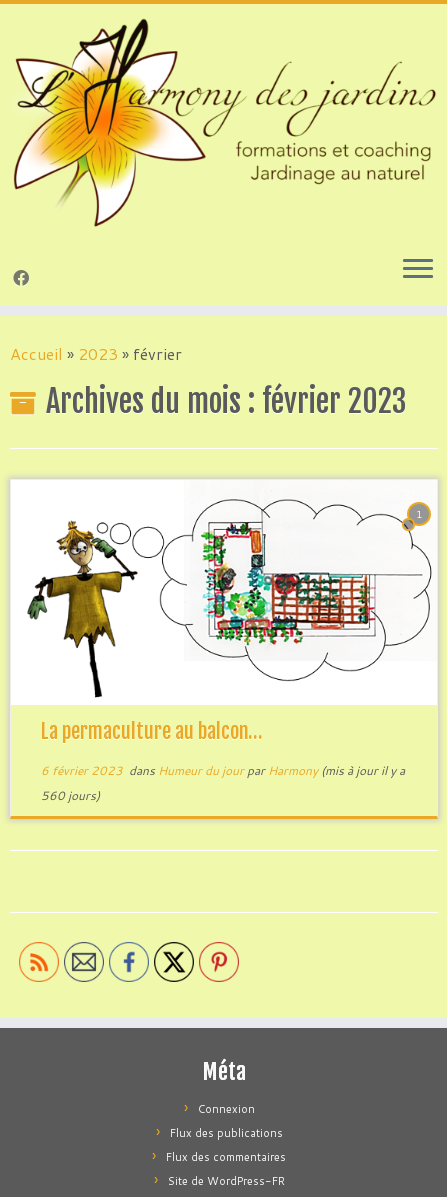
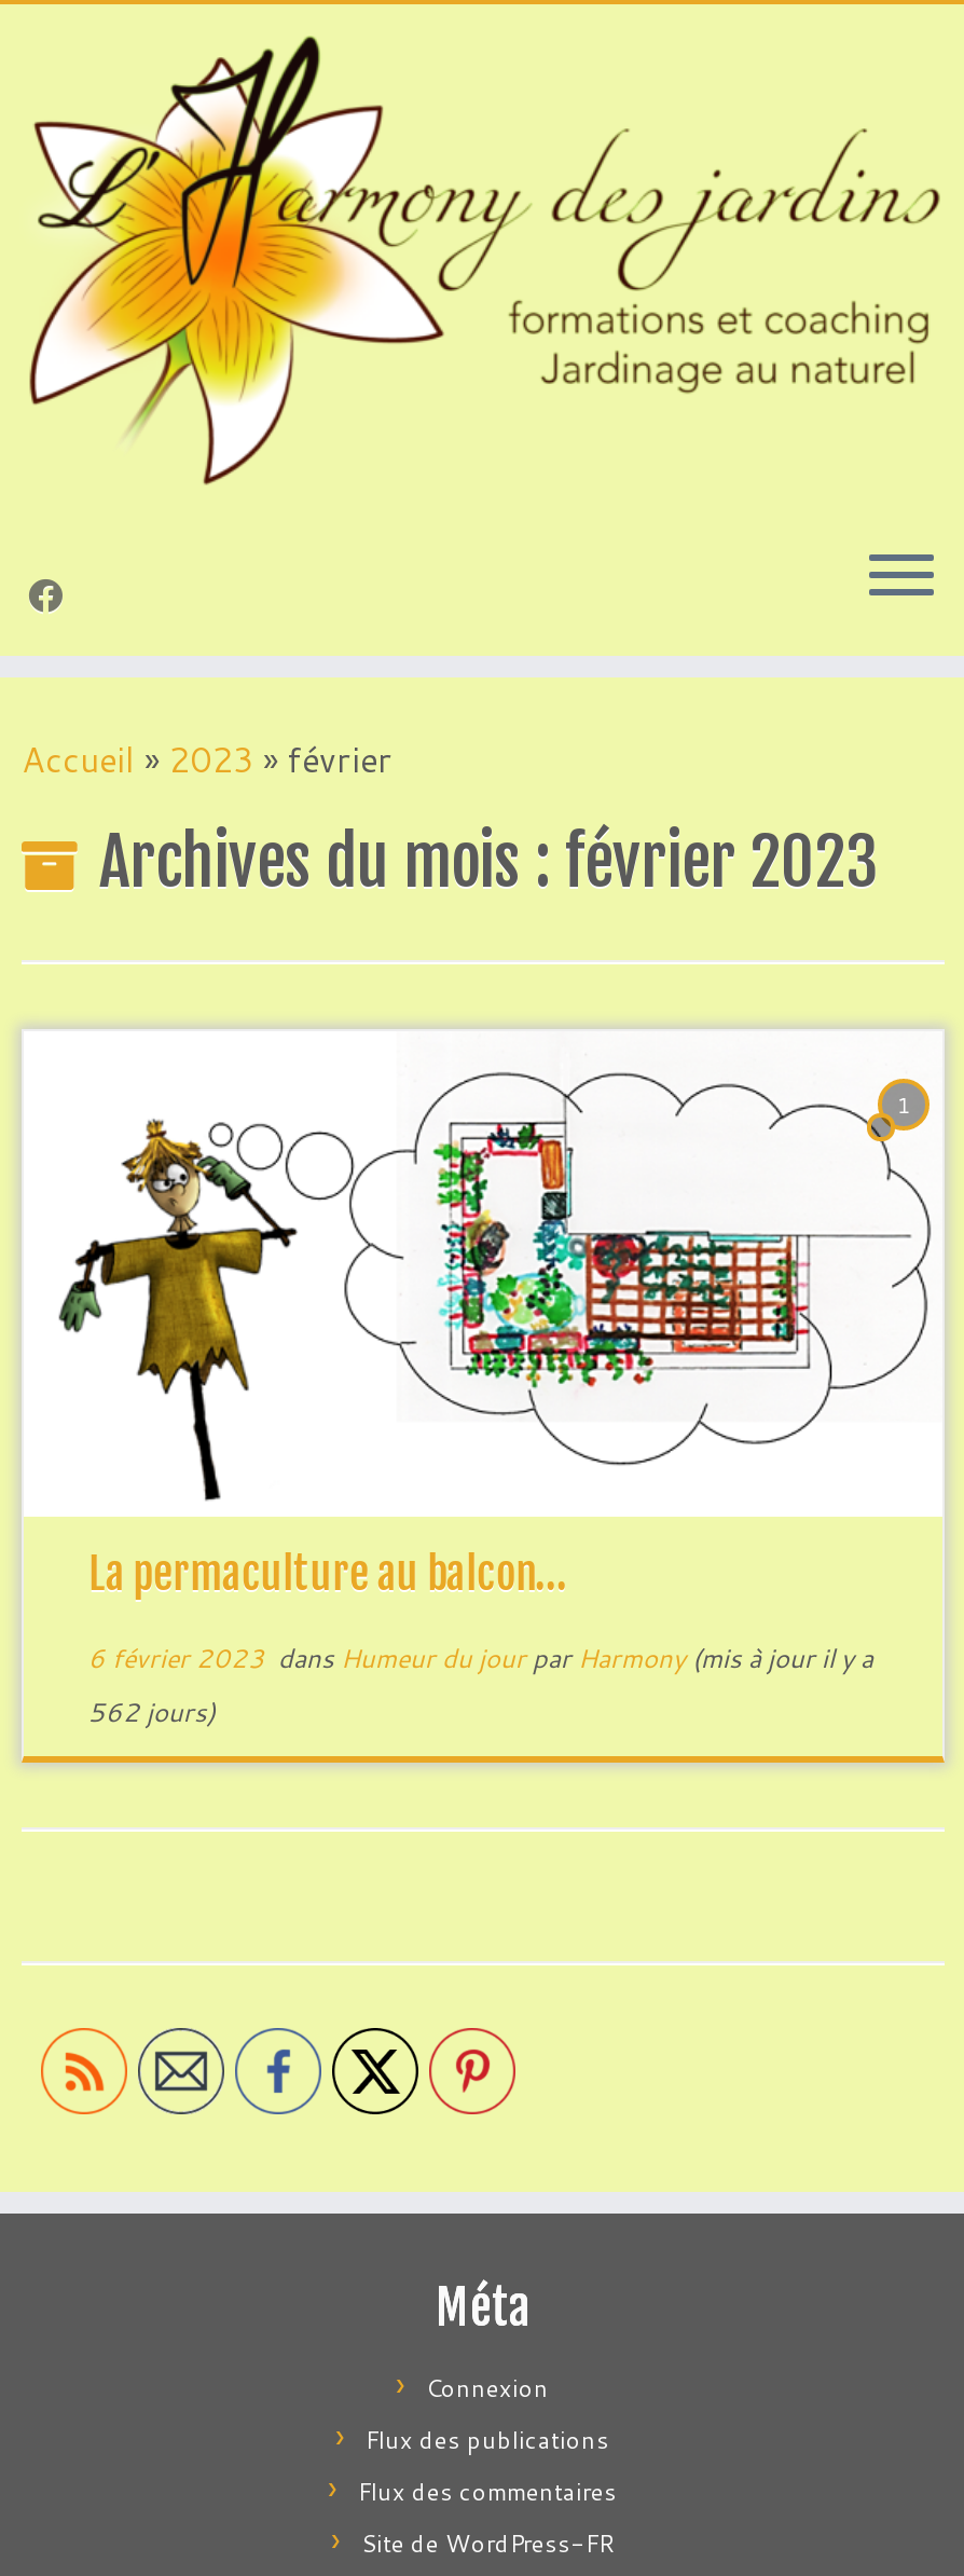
[41,787,100,804] 560 jours) -> [88,1694,215,1730] 562 jours)

